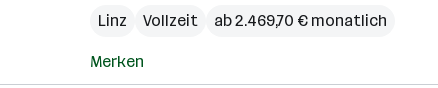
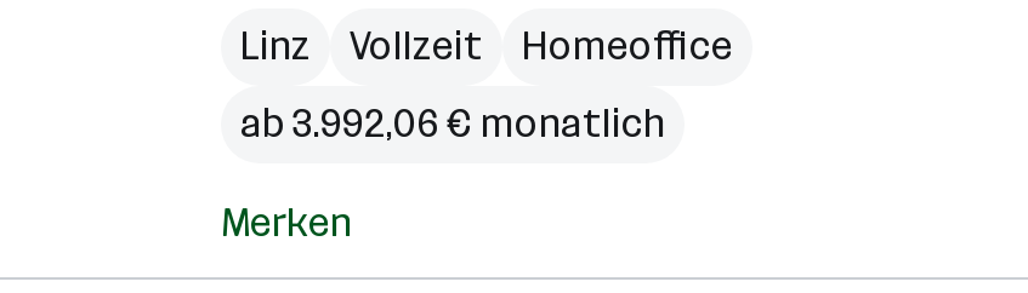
[214,11,387,30] ab 2.469,70 € monatlich -> [240,23,733,146] Homeoffice | ab 3.992,06 € monatlich

